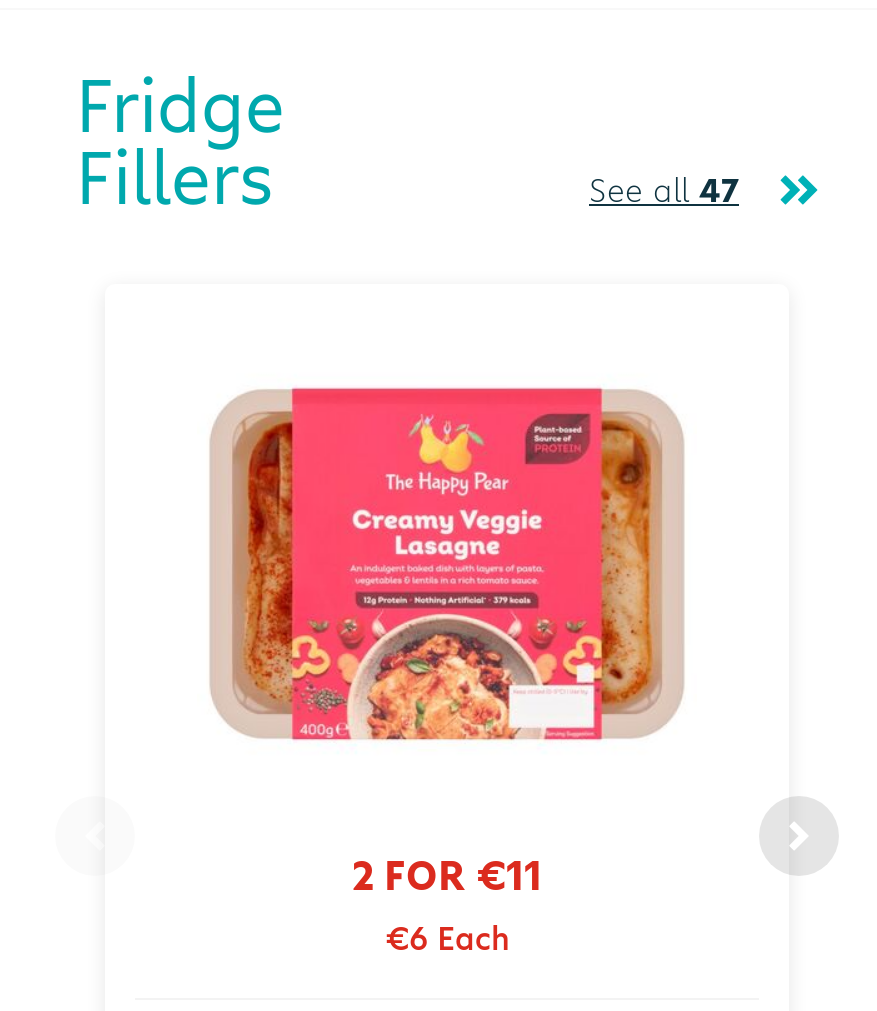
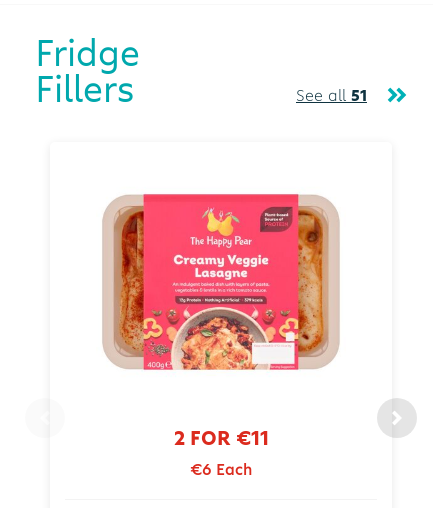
[589,168,739,212] See all 47 -> [296,84,367,106] See all 51

